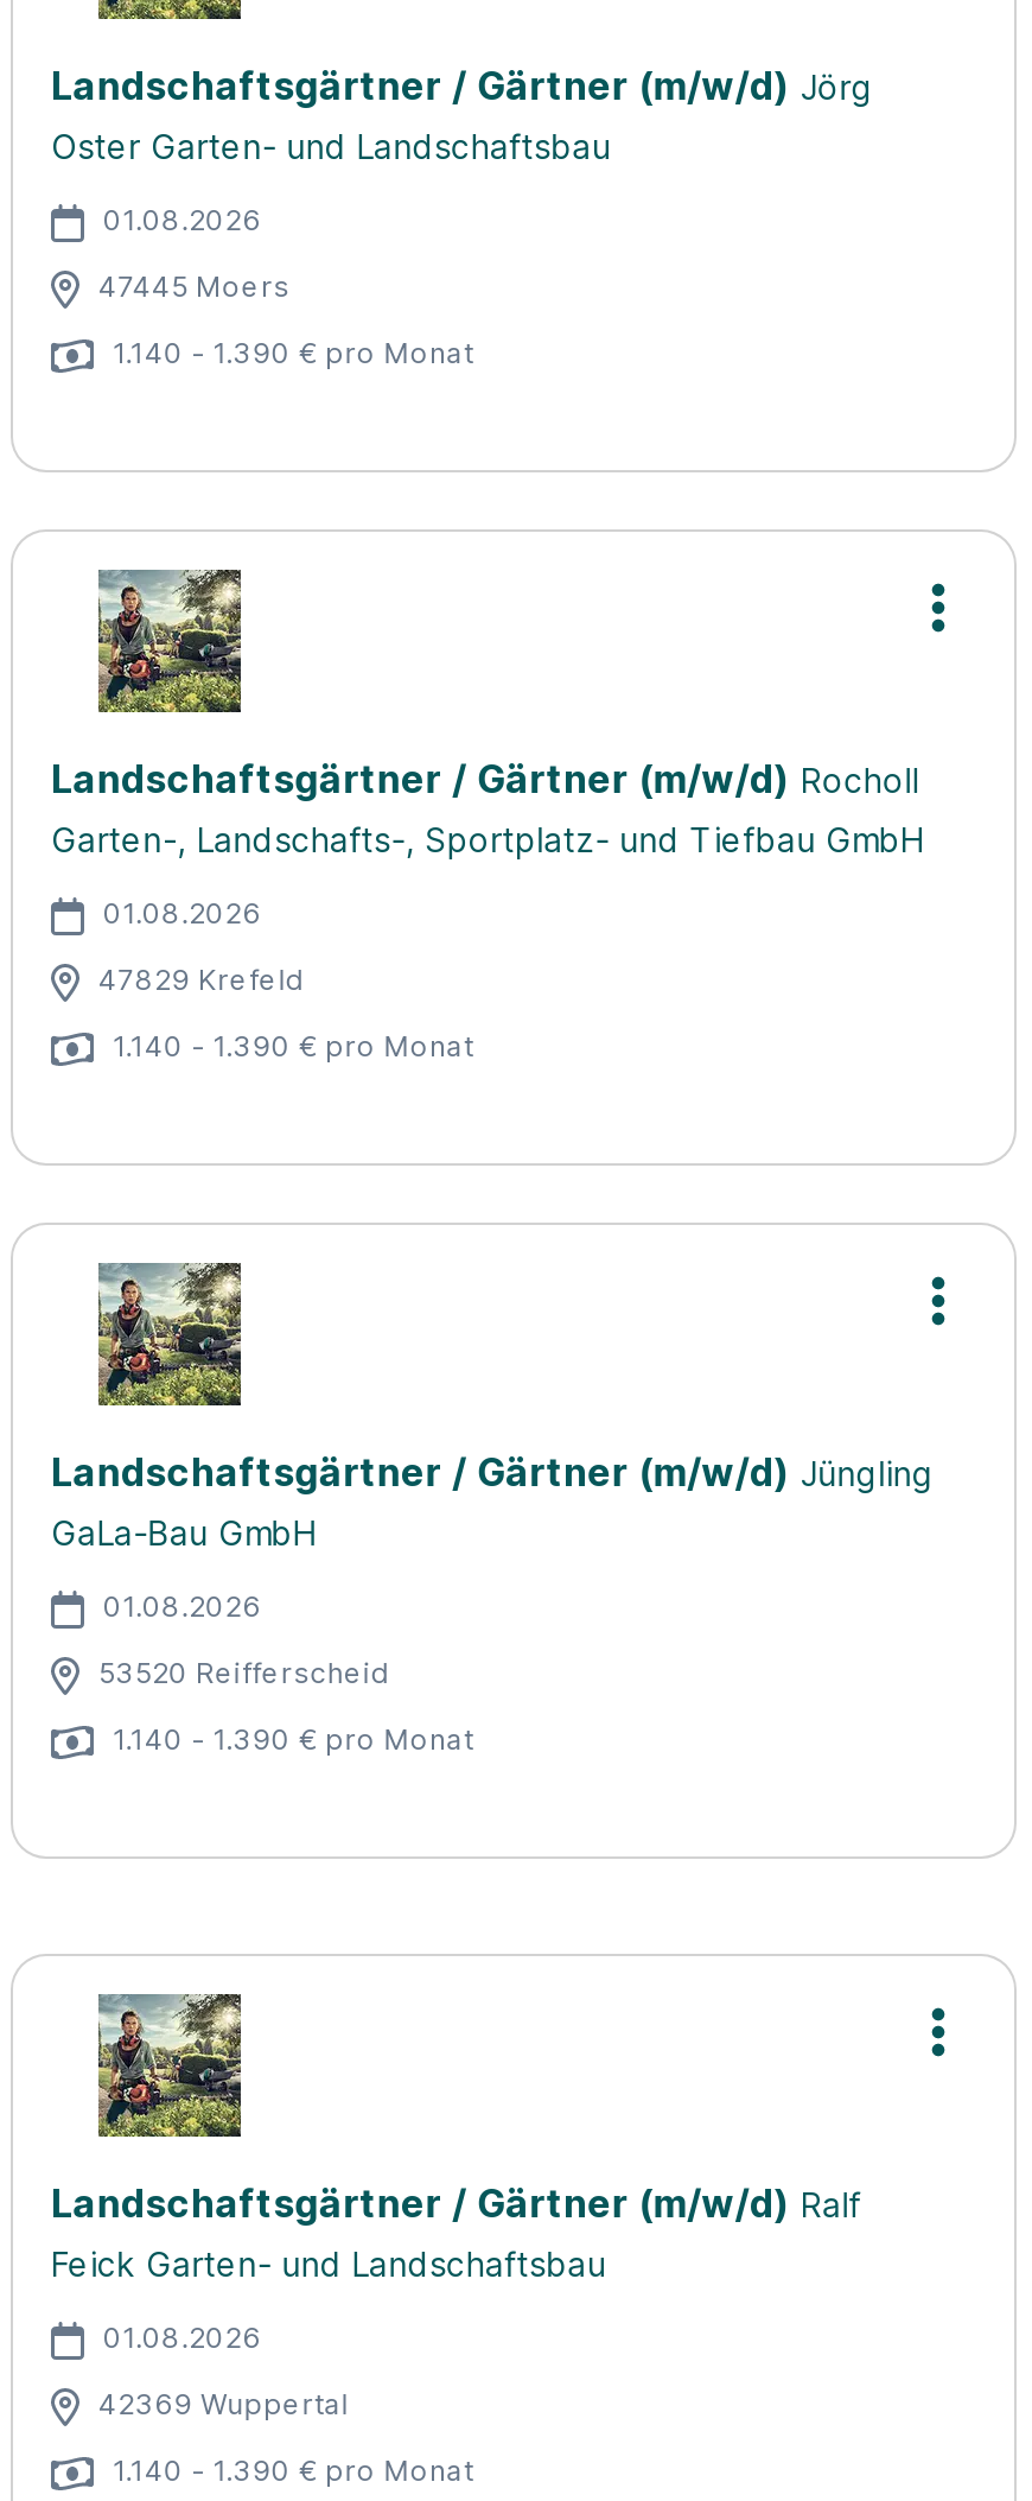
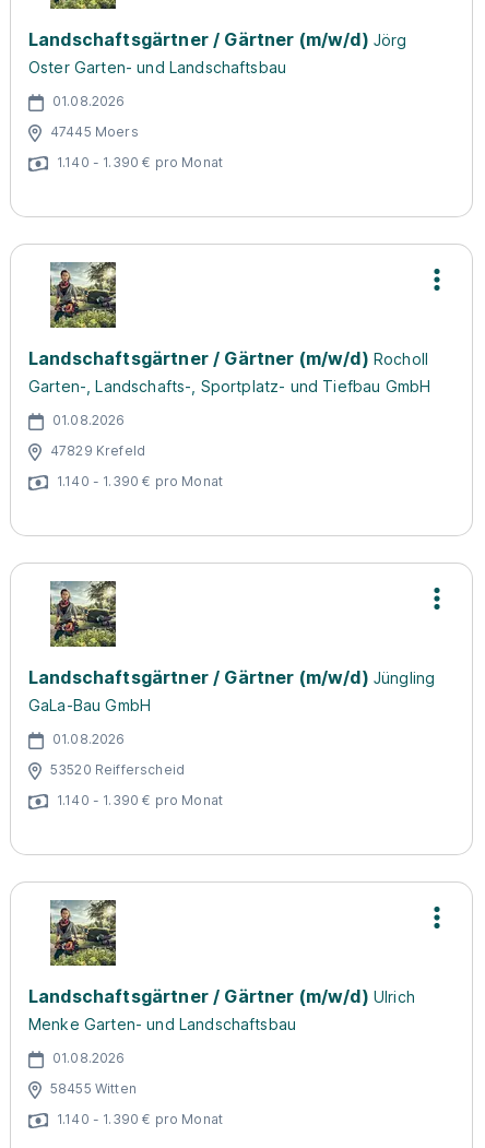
[51,2179,861,2227] Landschaftsgärtner / Gärtner (m/w/d) Ralf -> [28,985,415,1007] Landschaftsgärtner / Gärtner (m/w/d) Ulrich
[51,2243,616,2284] Feick Garten- und Landschaftsbau -> [28,1015,301,1033] Menke Garten- und Landschaftsbau
[98,2385,349,2420] 42369 Wuppertal -> [50,1080,136,1096] 58455 Witten

